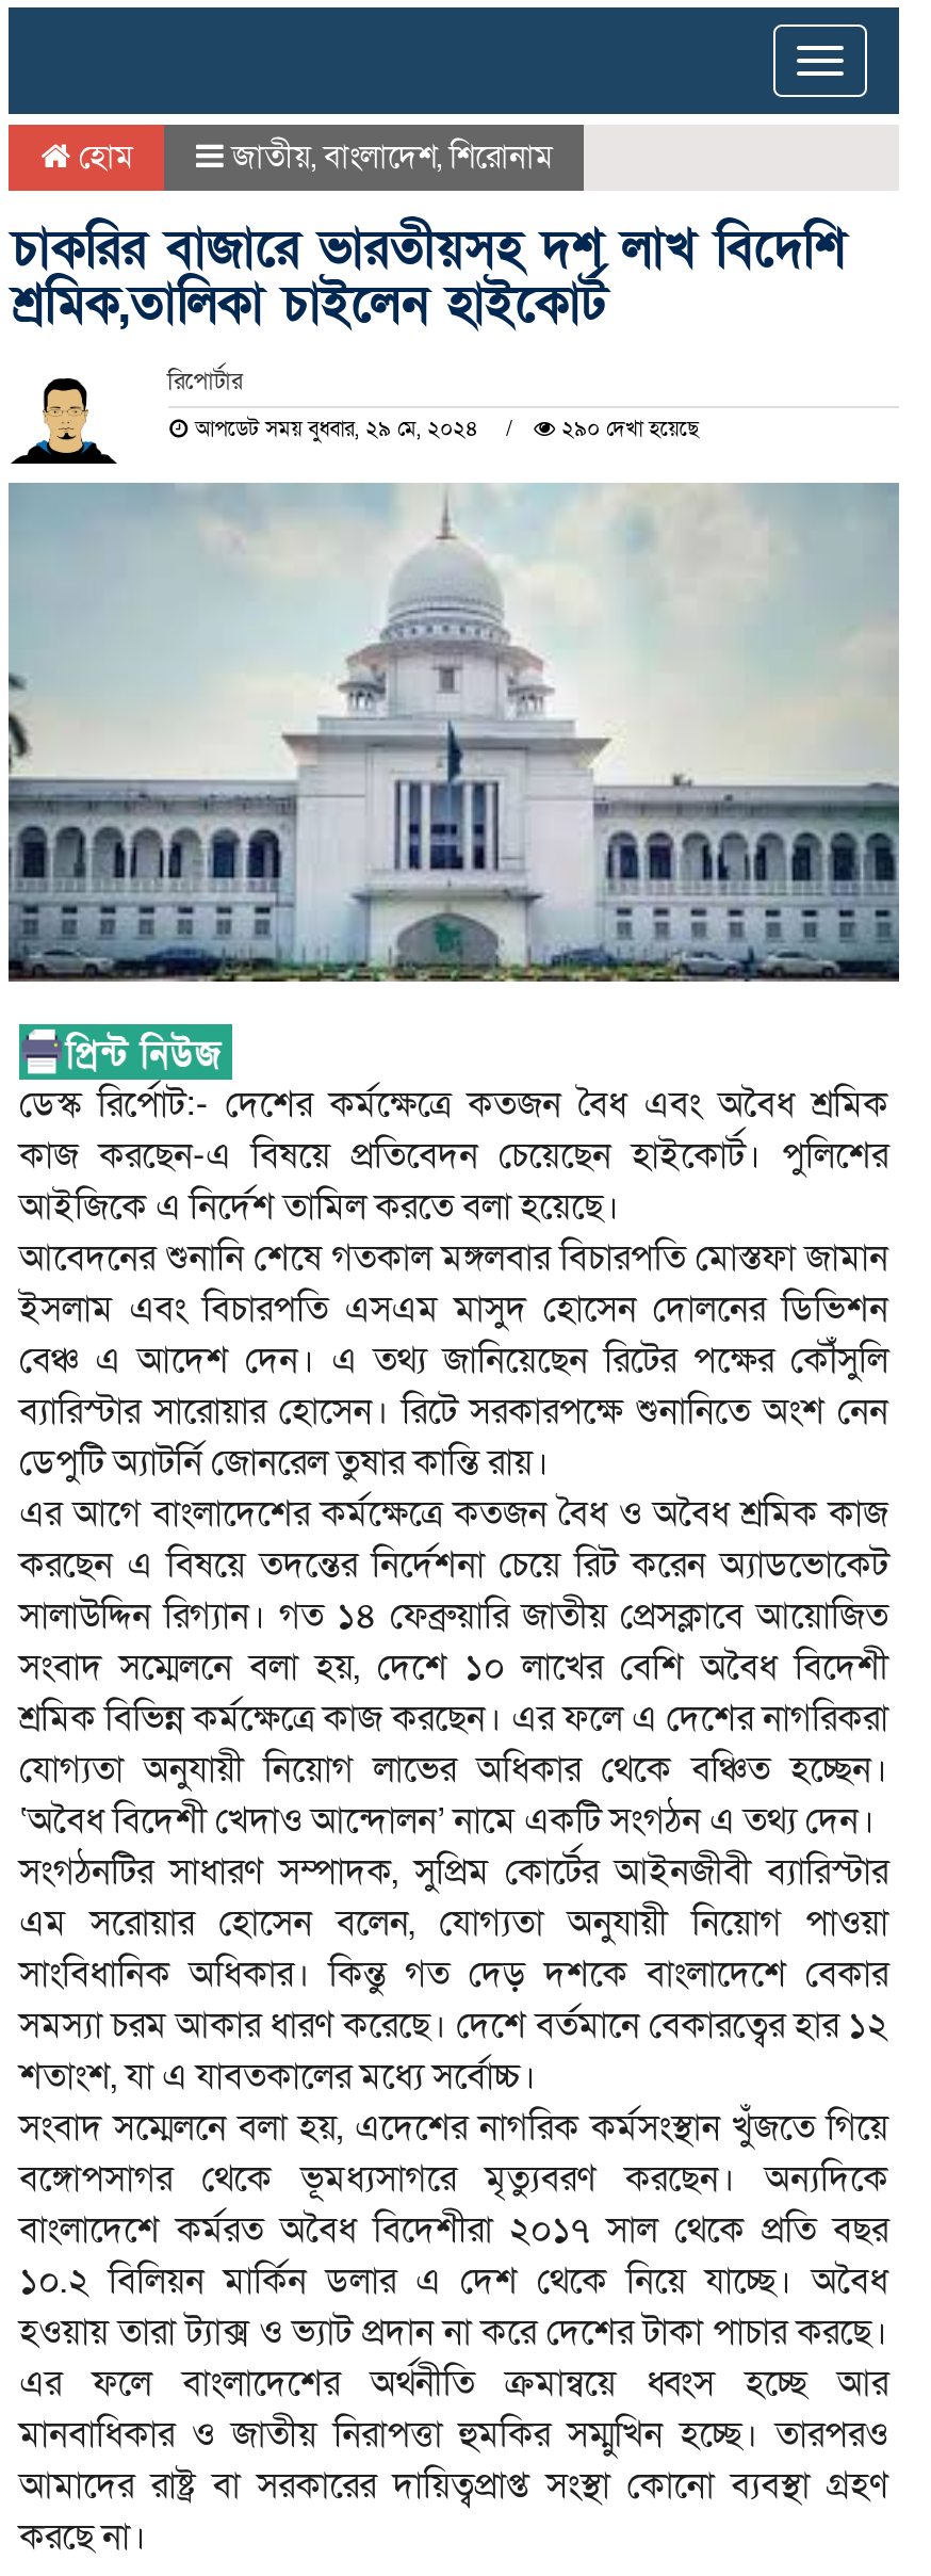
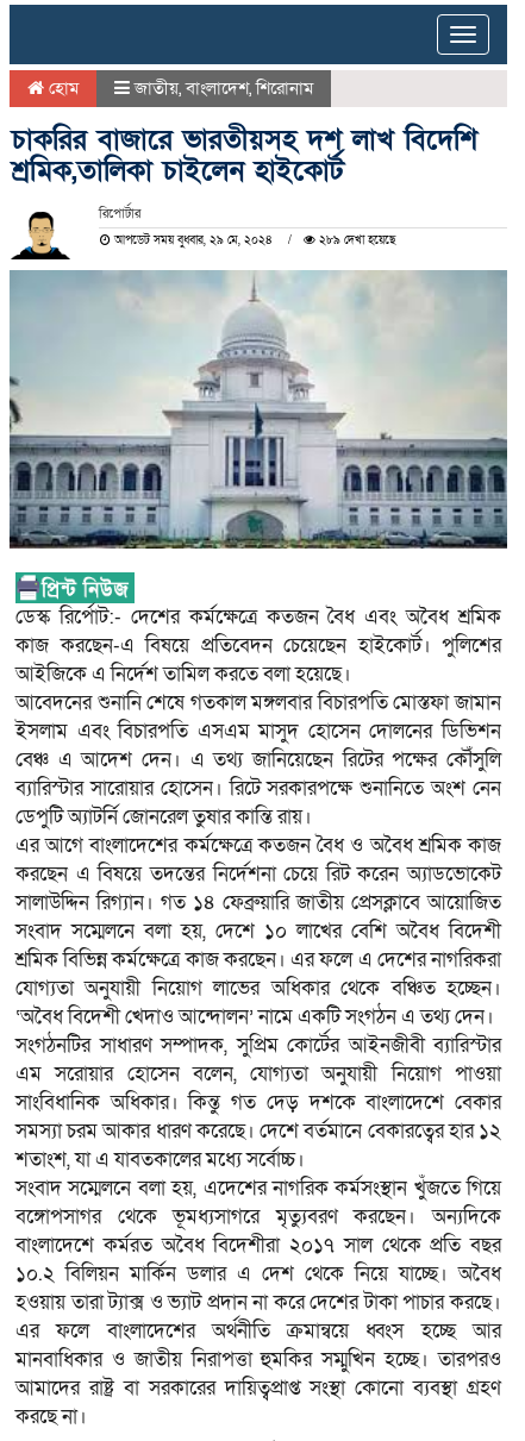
[555,415,698,445] ২৯০ দেখা হয়েছে -> [315,232,395,249] ২৮৯ দেখা হয়েছে

